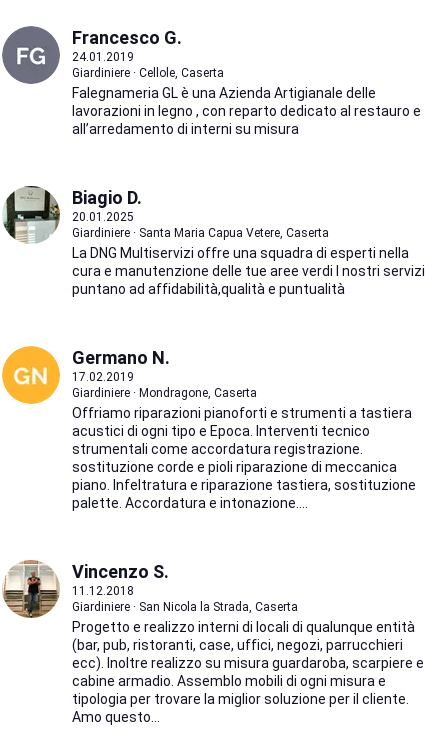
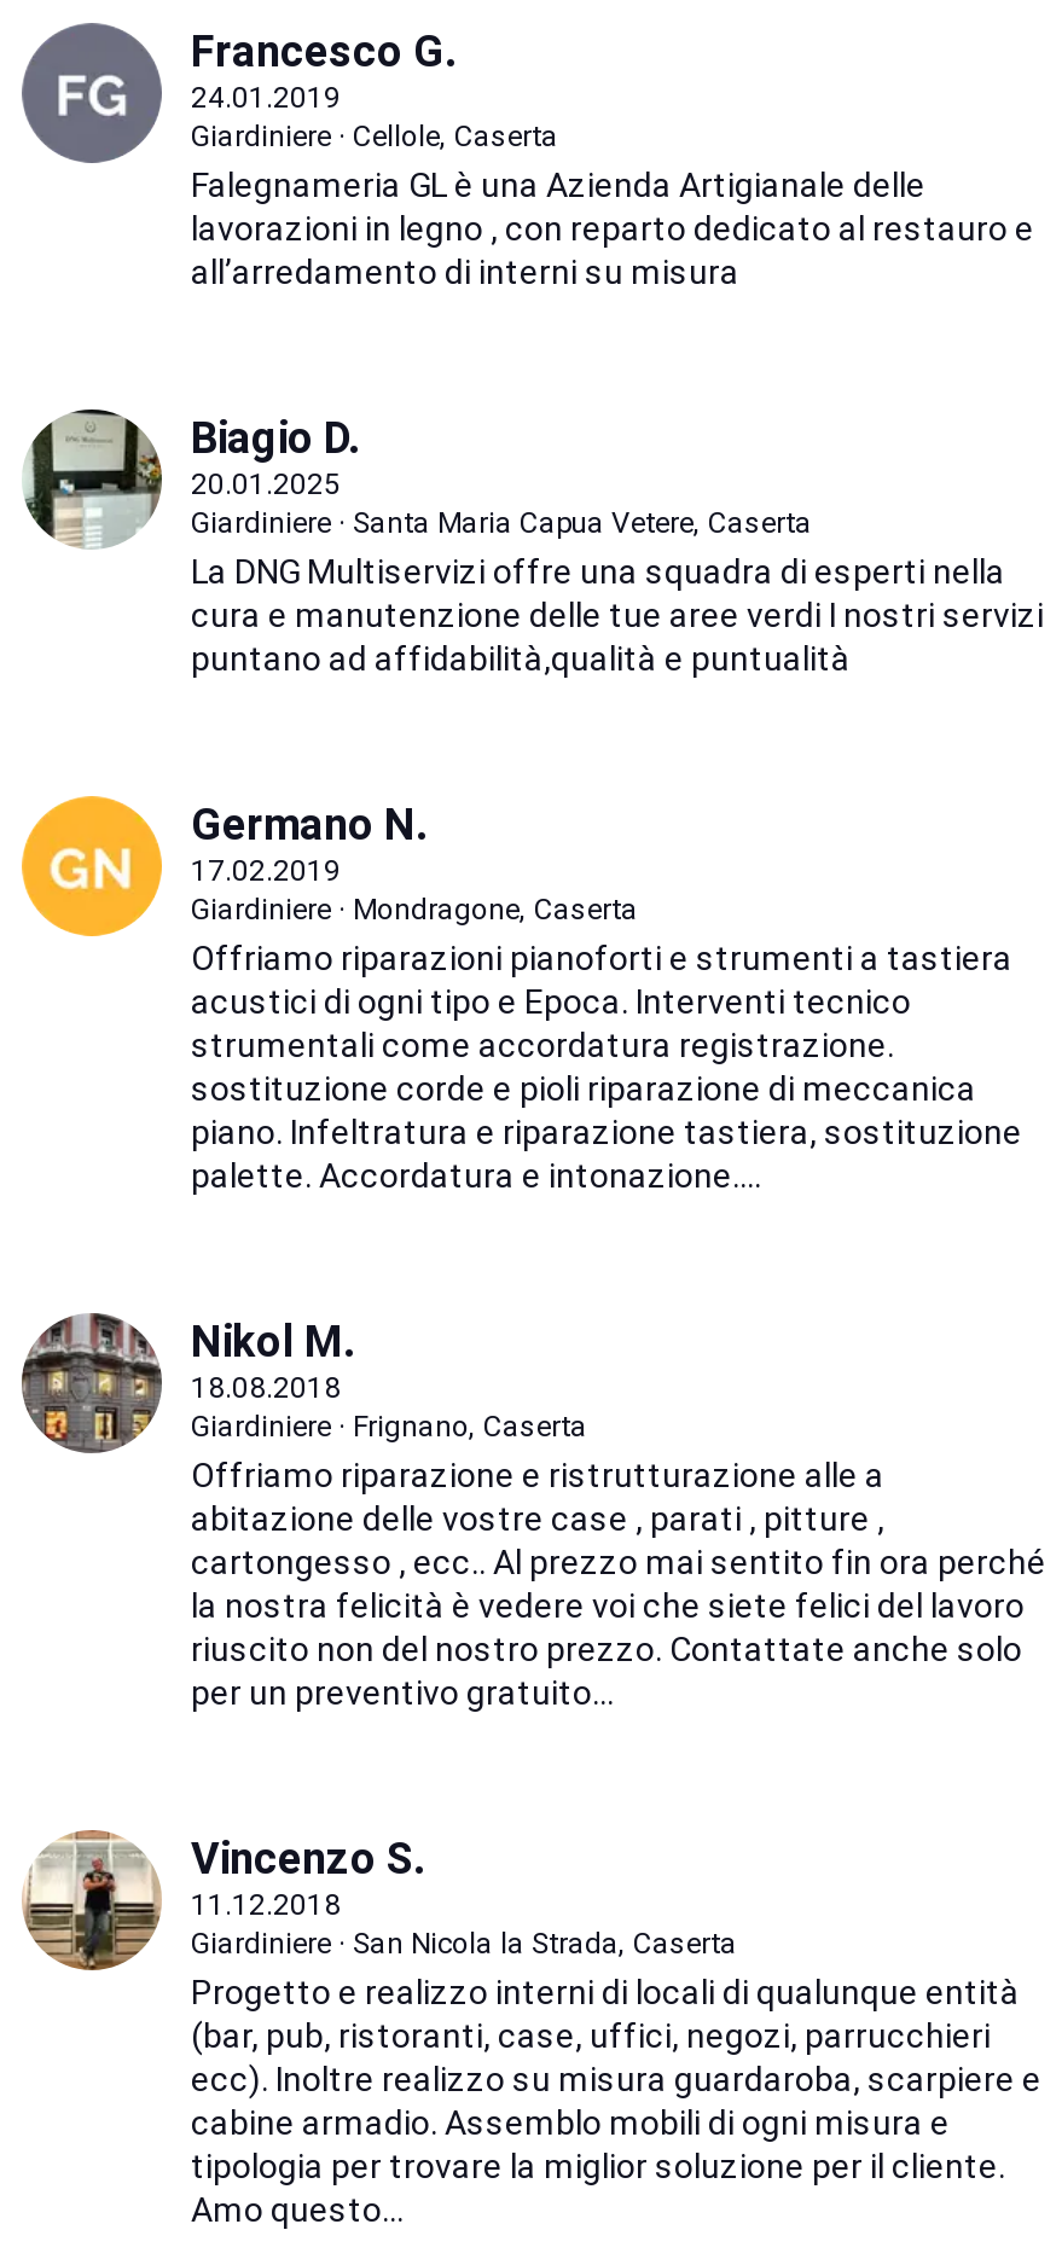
none -> [19,1311,1046,1711] [image] | Nikol M. | 18.08.2018 | Giardiniere · Frignano, Caserta | Offriamo riparazione e ristrutturazione alle a | abitazione delle vostre case , parati , pitture , | cartongesso , ecc.. Al prezzo mai sentito fin ora perché | la nostra felicità è vedere voi che siete felici del lavoro | riuscito non del nostro prezzo. Contattate anche solo | per un preventivo gratuito...

